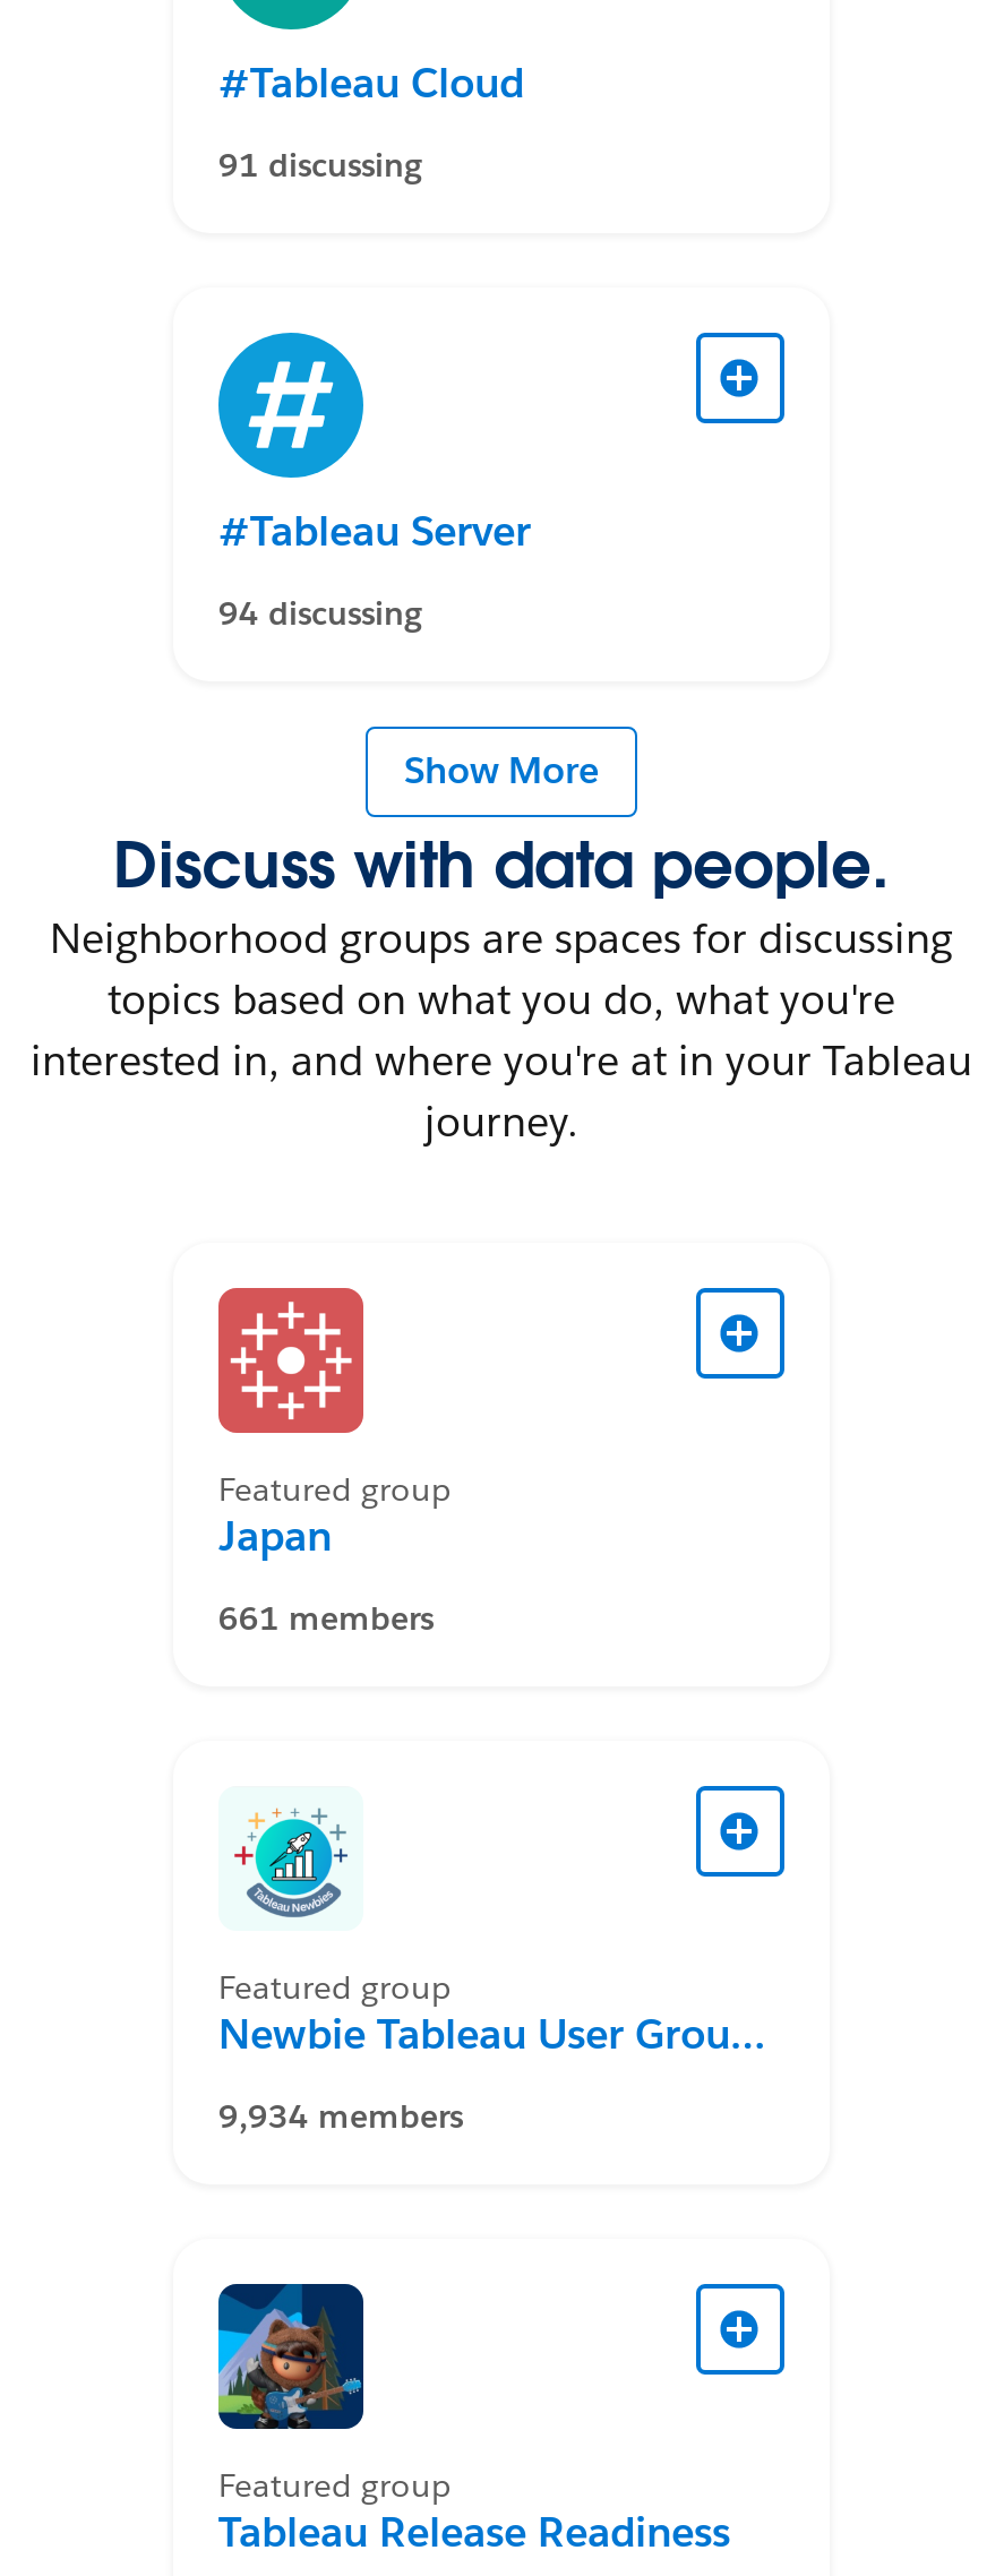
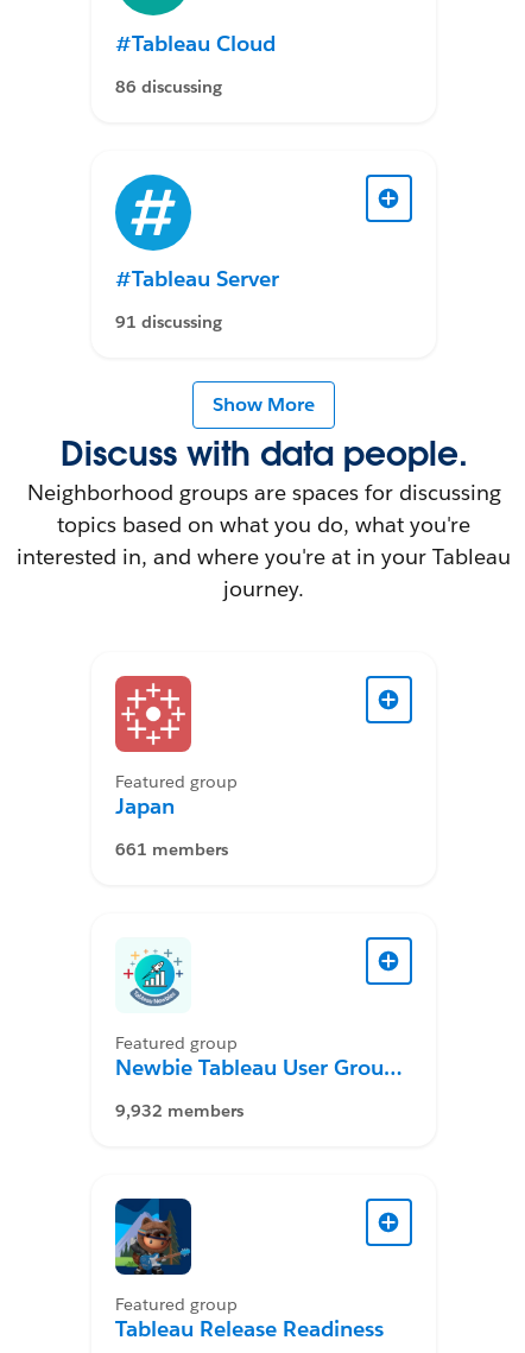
[218,145,422,186] 91 discussing -> [115,76,222,97] 86 discussing
[218,593,422,634] 94 discussing -> [115,311,222,333] 91 discussing
[218,2096,463,2137] 9,934 members -> [115,1100,243,1121] 9,932 members

